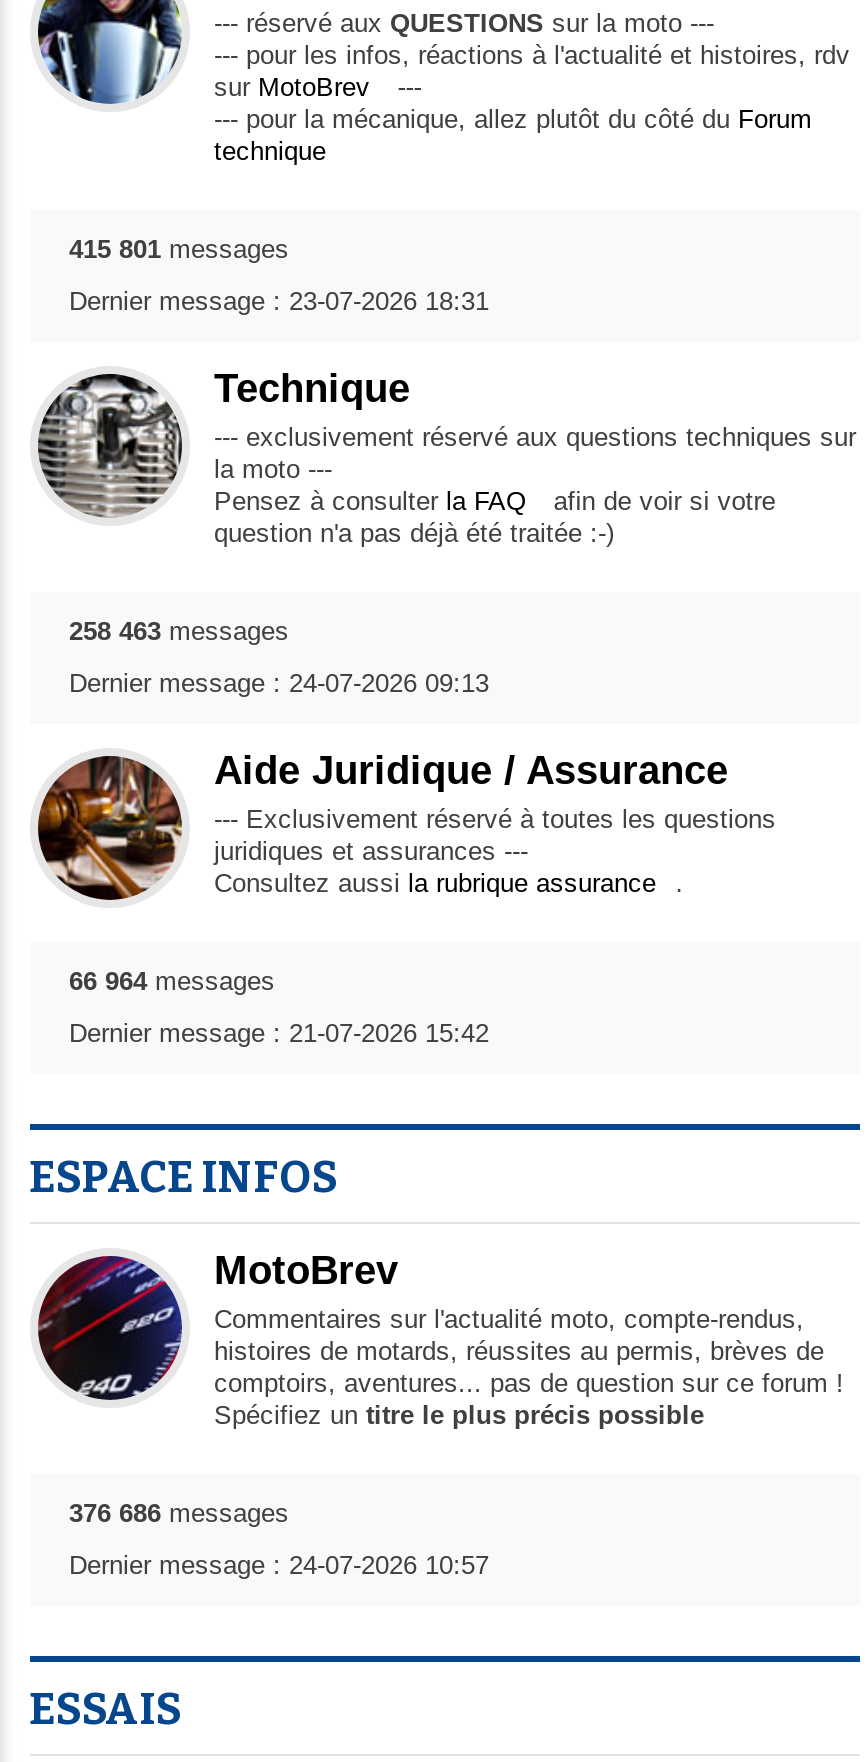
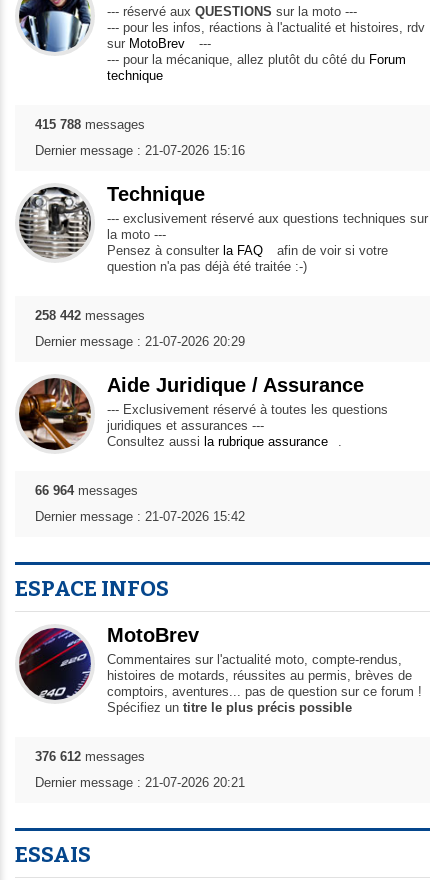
[69,234,289,264] 415 801 messages -> [34,117,144,132] 415 788 messages
[69,286,489,316] Dernier message : 23-07-2026 18:31 -> [34,143,244,158] Dernier message : 21-07-2026 15:16
[69,617,289,647] 258 463 messages -> [34,308,144,323] 258 442 messages
[69,669,489,699] Dernier message : 24-07-2026 09:13 -> [34,334,244,349] Dernier message : 21-07-2026 20:29
[69,1499,289,1529] 376 686 messages -> [34,749,144,764] 376 612 messages
[69,1551,489,1581] Dernier message : 24-07-2026 10:57 -> [34,775,244,790] Dernier message : 21-07-2026 20:21

